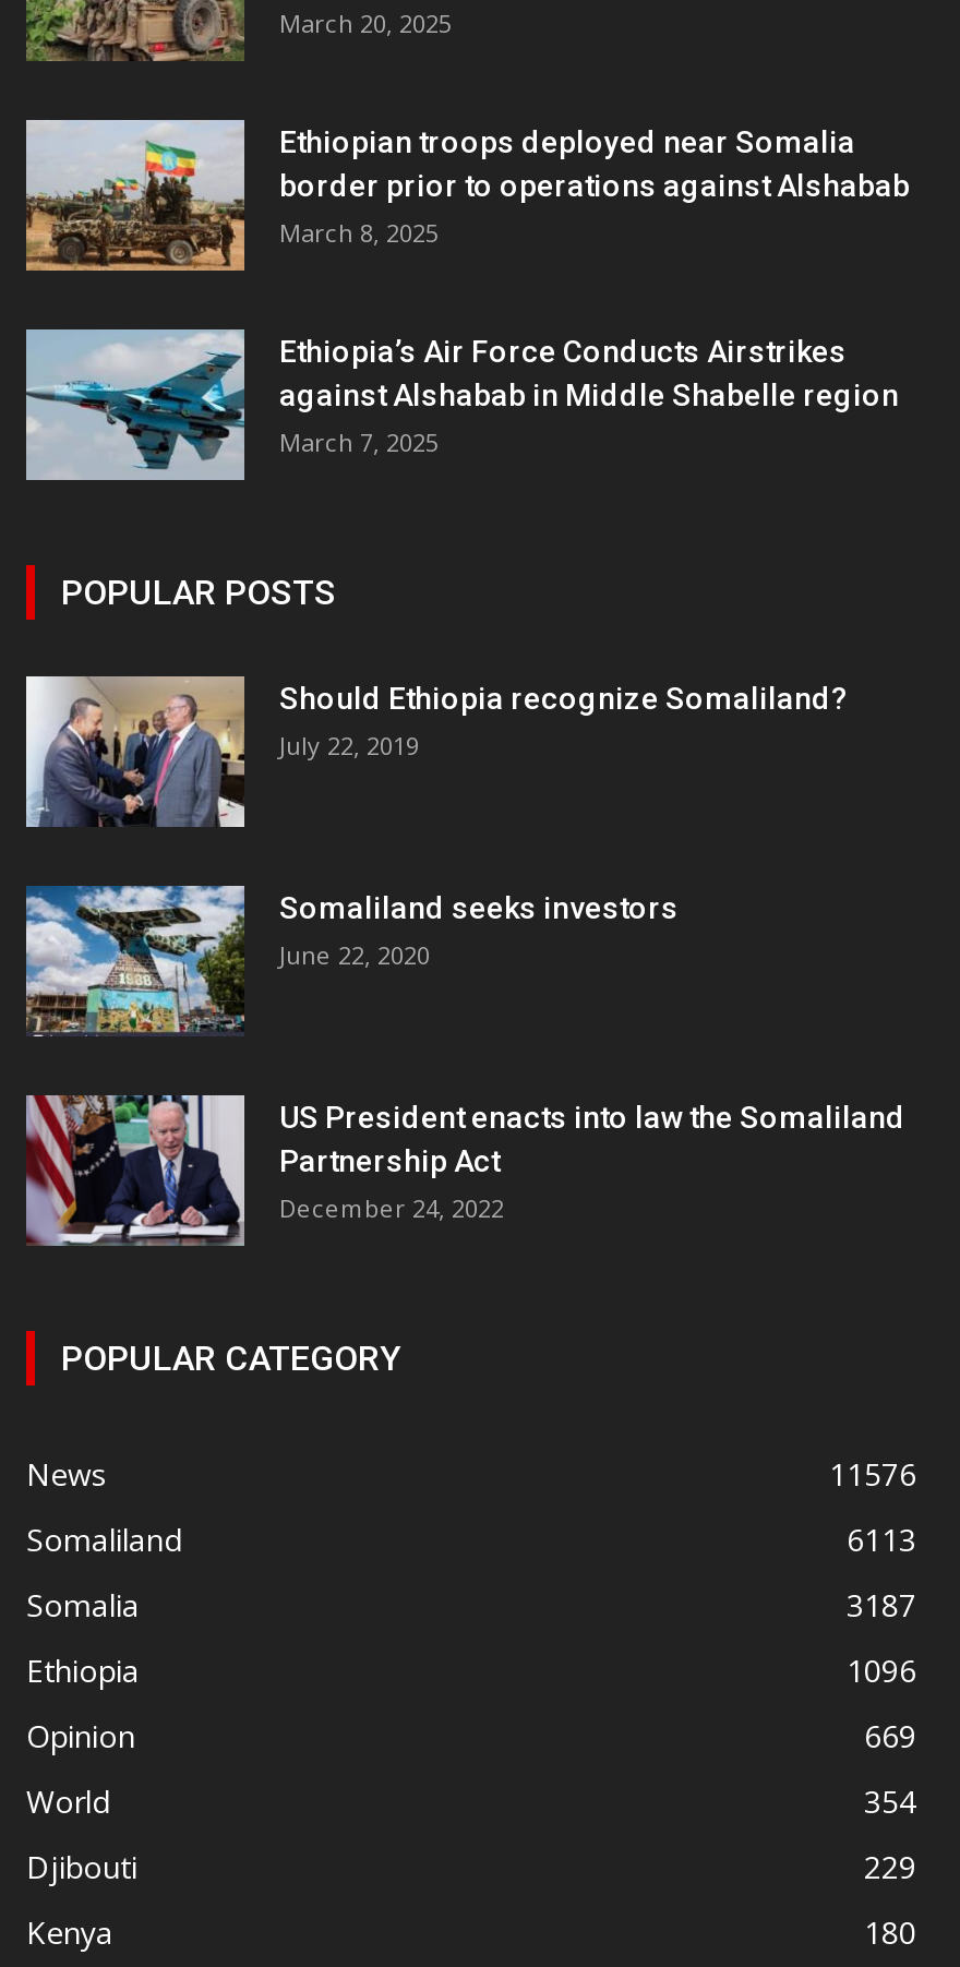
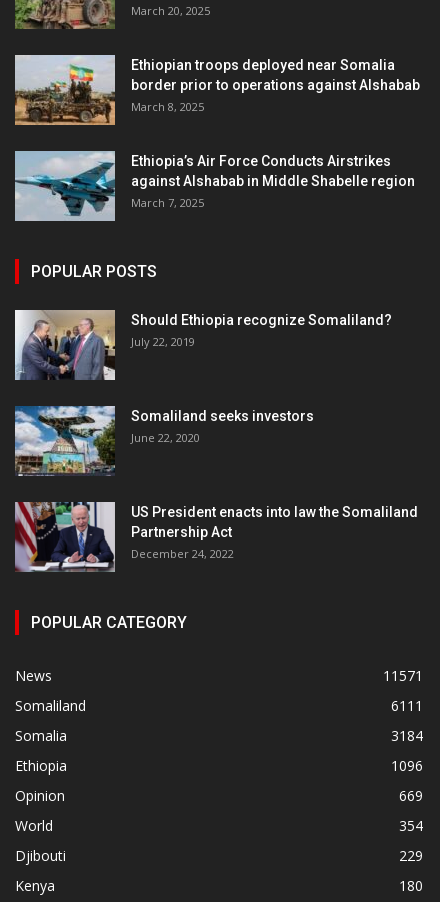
[829,1454,916,1495] 11576 -> [383,666,423,685] 11571
[847,1519,916,1561] 6113 -> [391,696,423,715] 6111
[847,1585,916,1626] 3187 -> [391,726,423,745] 3184

